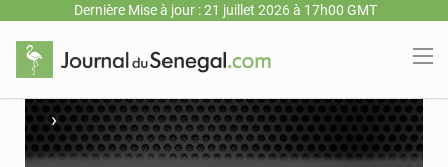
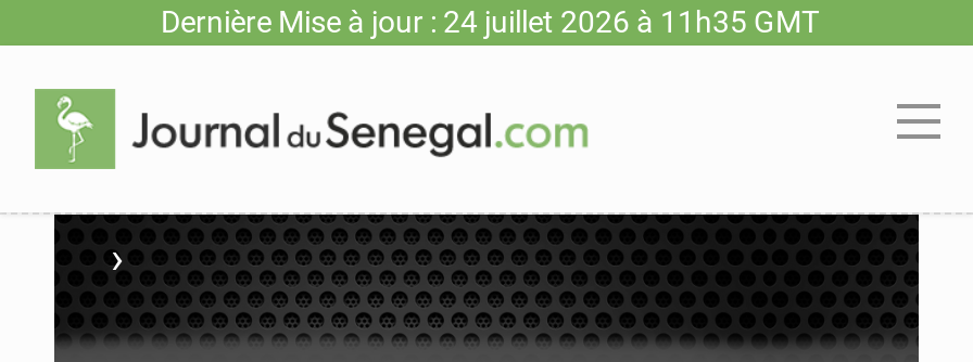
[71,2,377,18] Dernière Mise à jour : 21 juillet 2026 à 17h00 GMT -> [154,4,819,39] Dernière Mise à jour : 24 juillet 2026 à 11h35 GMT

